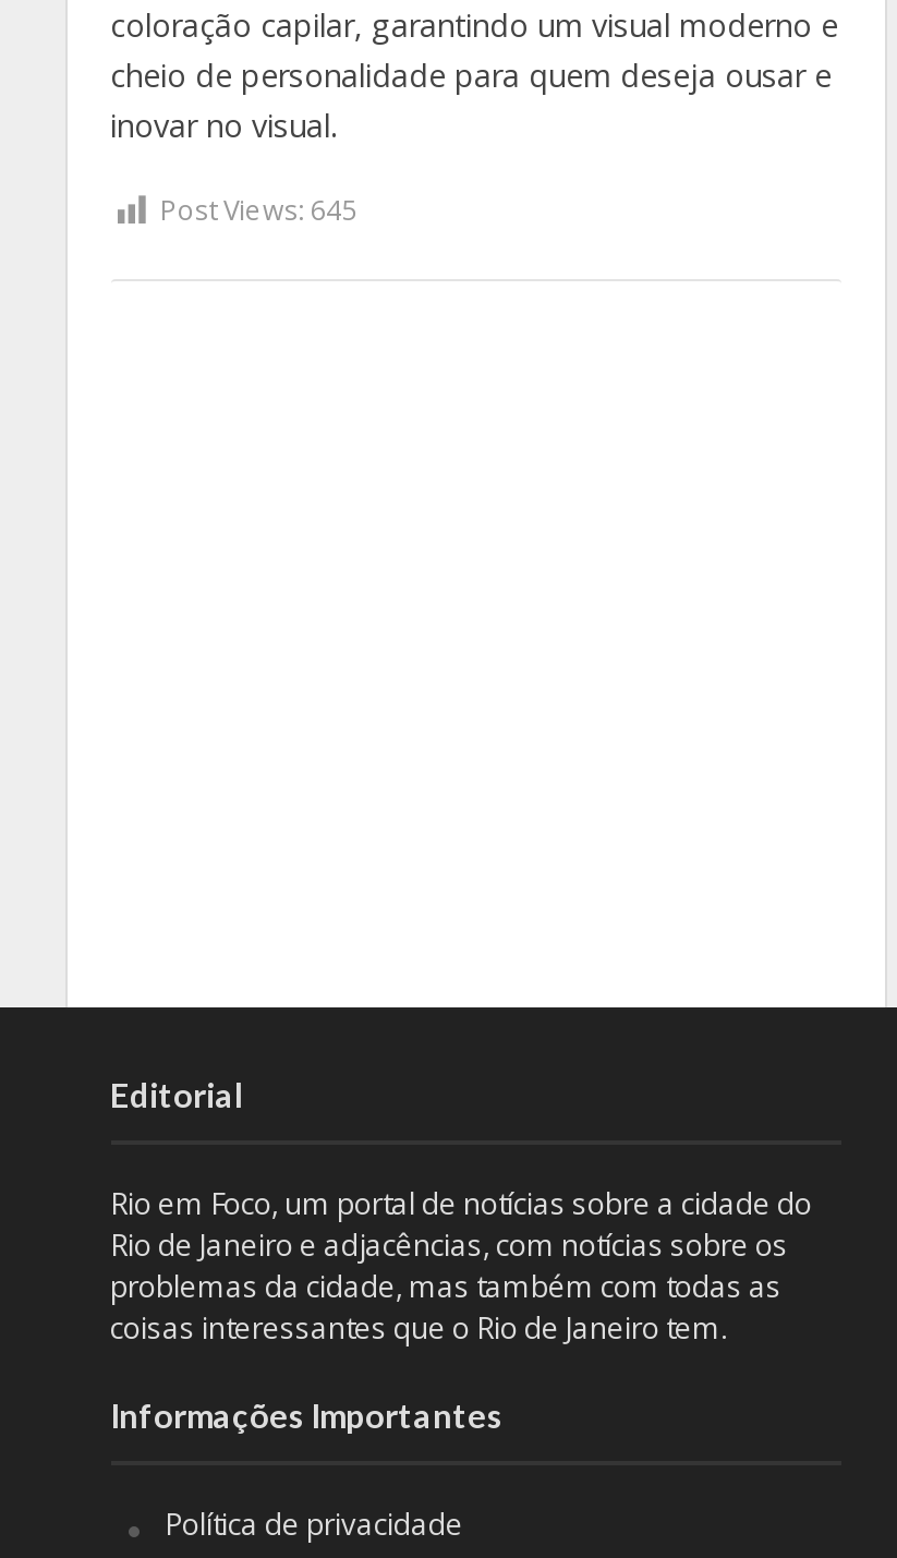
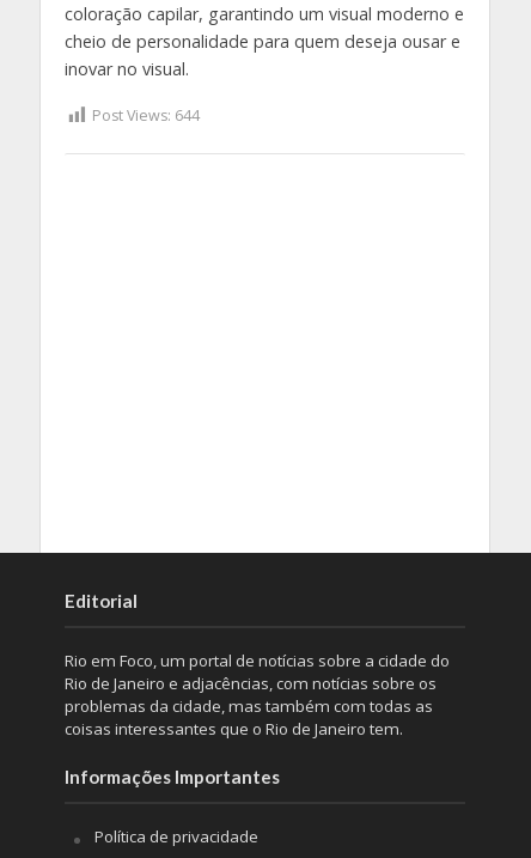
[160,193,356,230] Post Views: 645 -> [91,106,199,126] Post Views: 644

